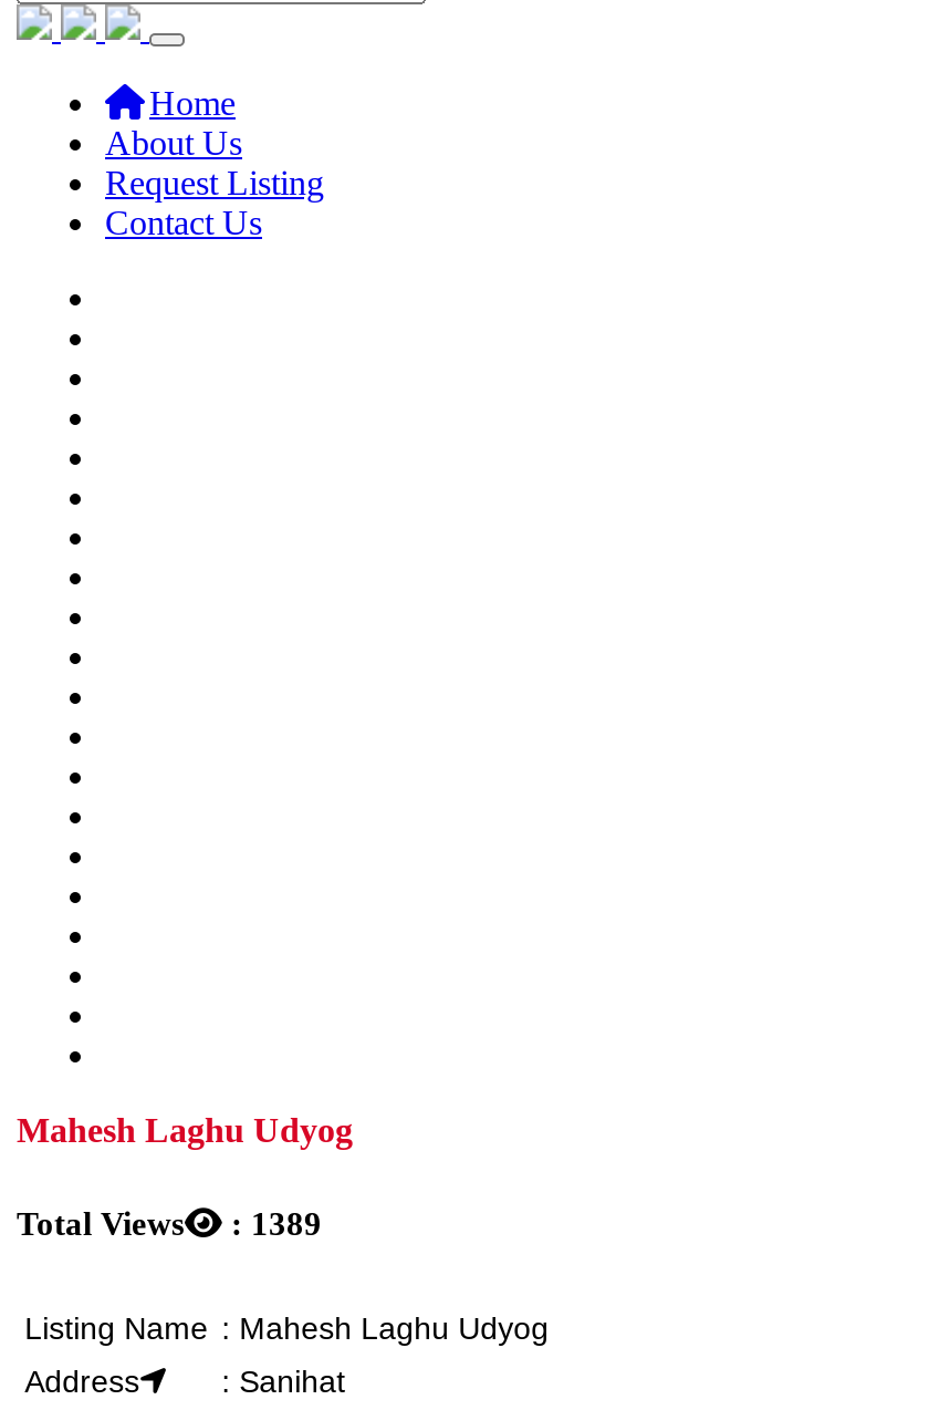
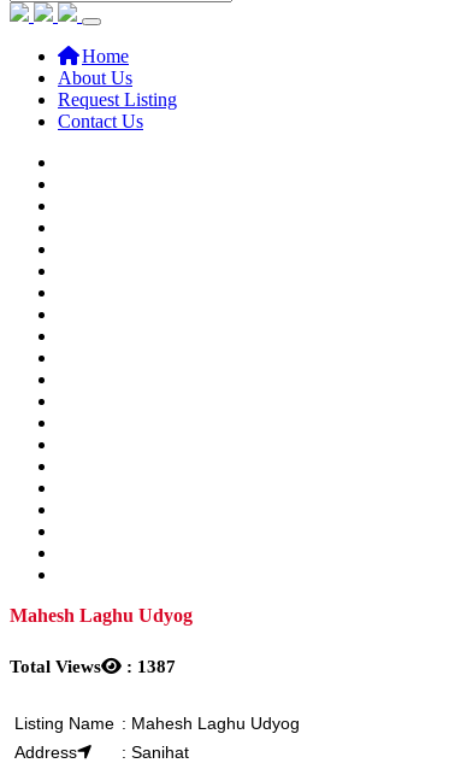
[17,1206,322,1242] Total Views : 1389 -> [10,657,176,676] Total Views : 1387

